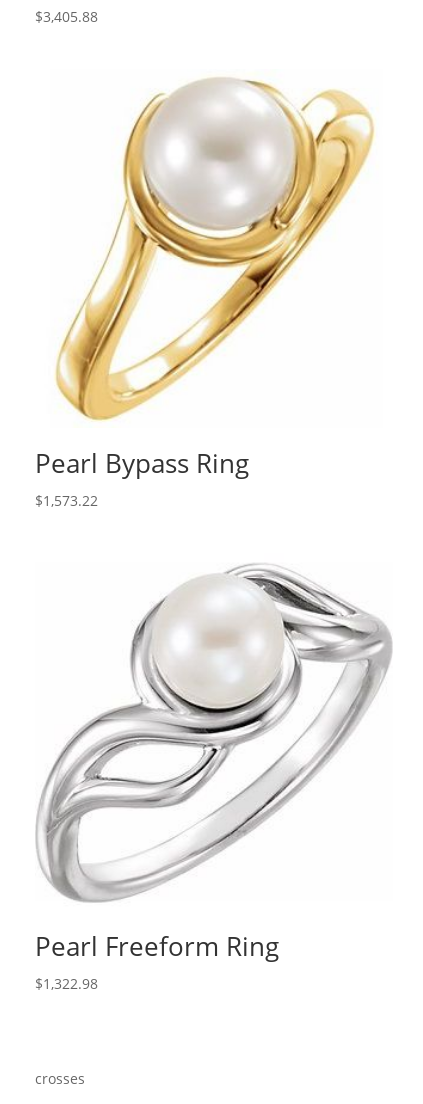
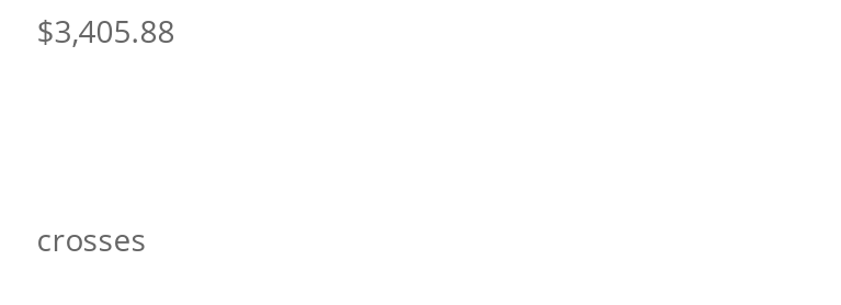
[35,76,375,510] [image] | Pearl Bypass Ring | $1,573.22 -> none
[35,563,393,993] [image] | Pearl Freeform Ring | $1,322.98 -> none

